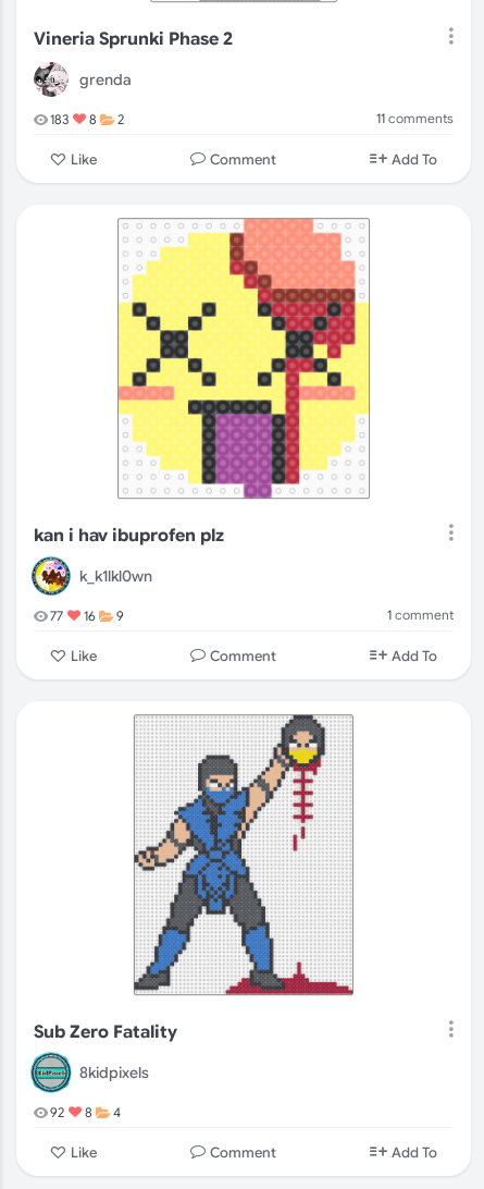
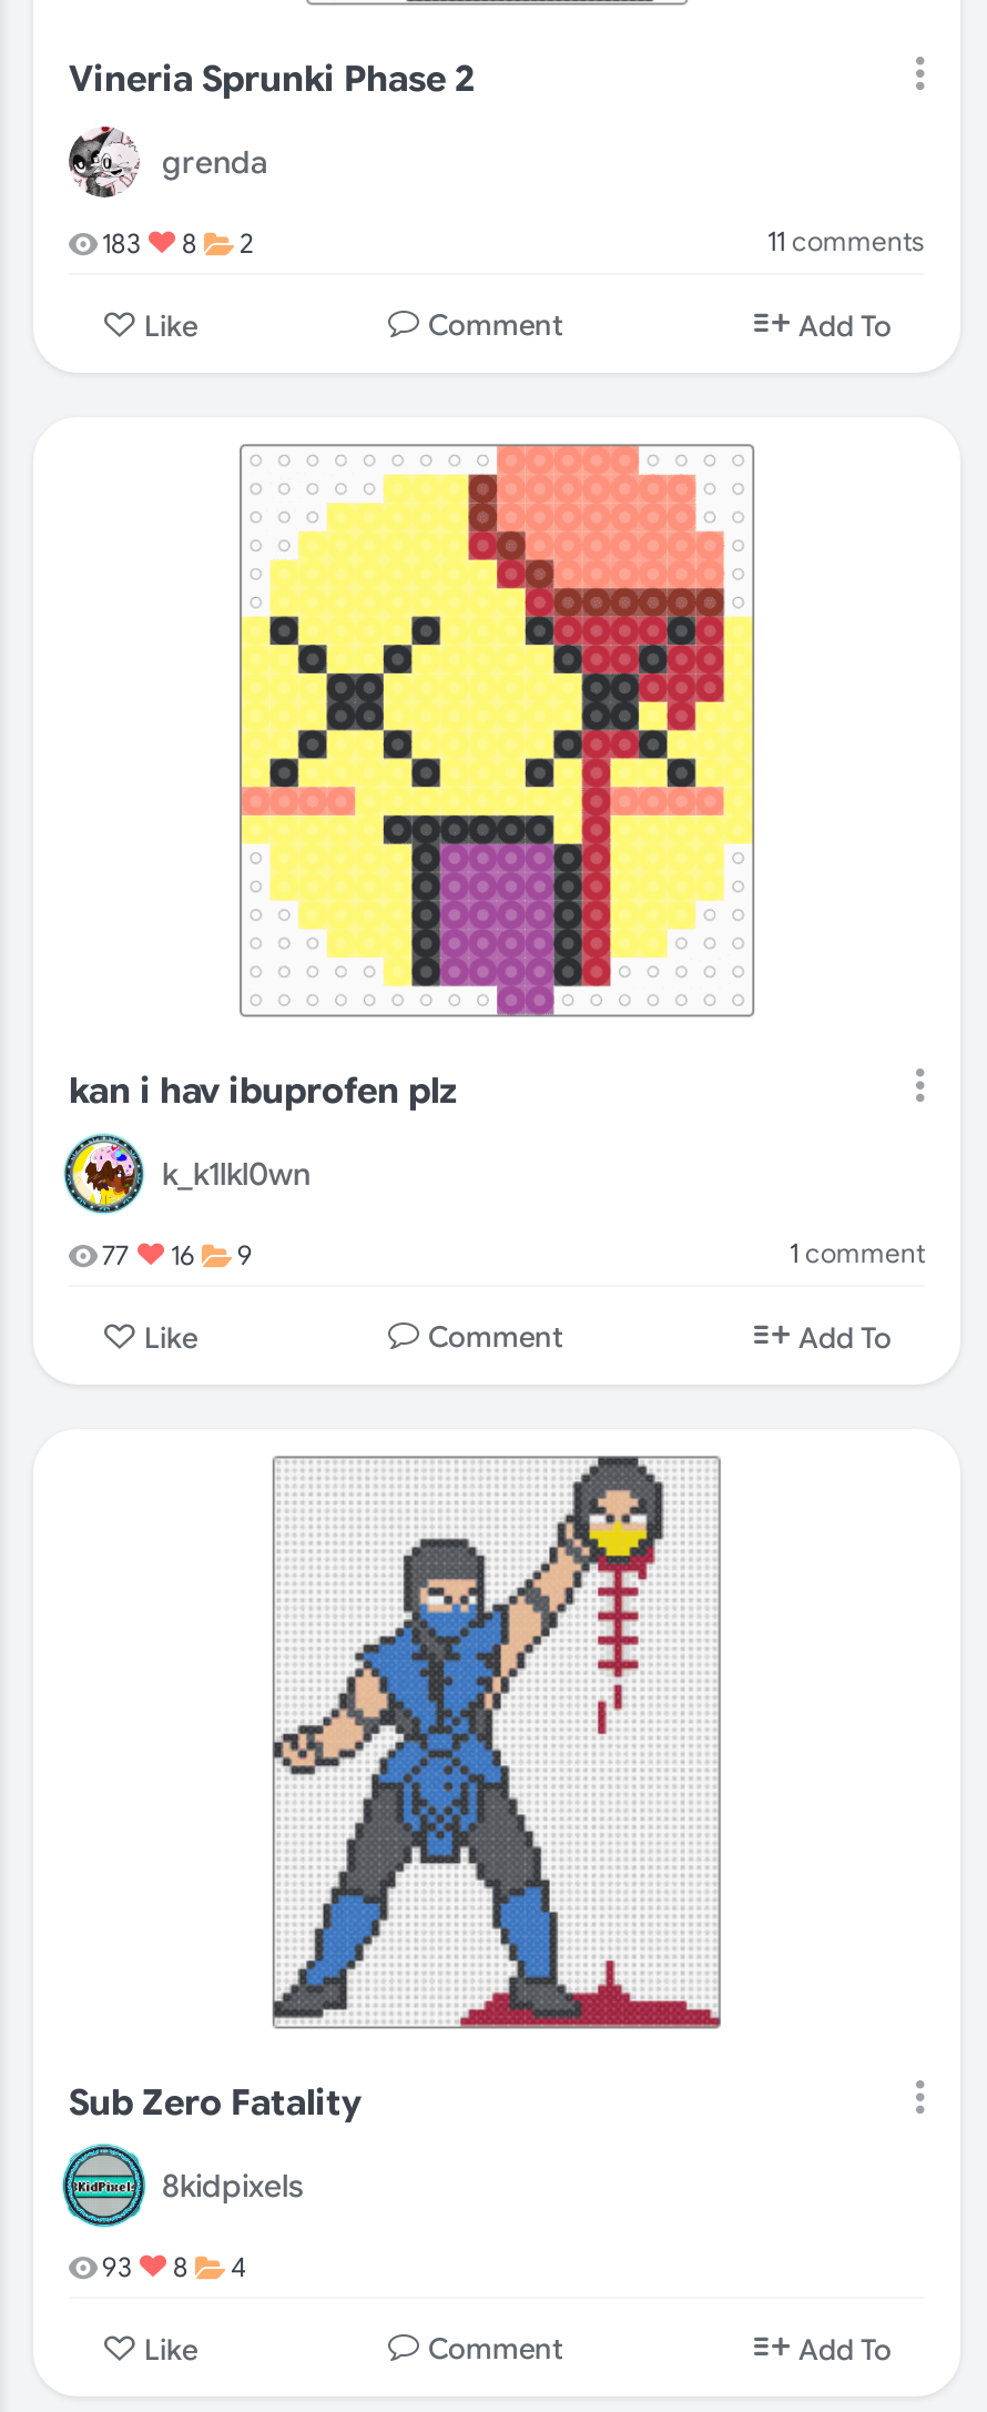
[50,1104,121,1120] 92 8 4 -> [102,2249,246,2282] 93 8 4

